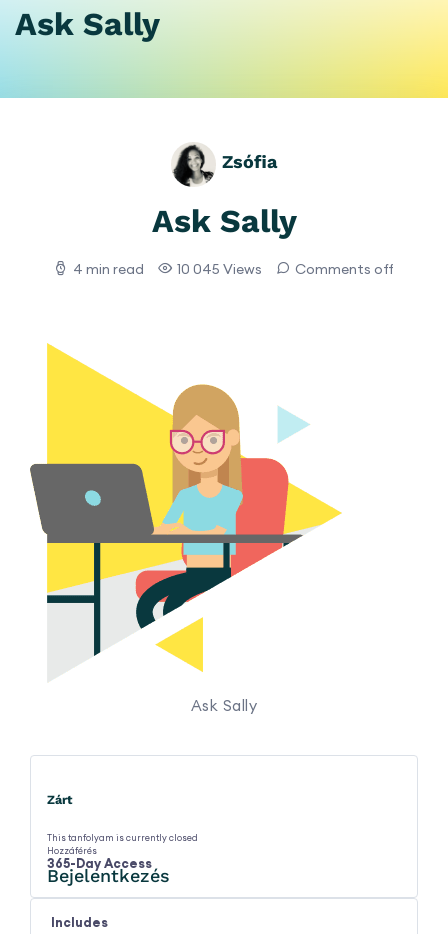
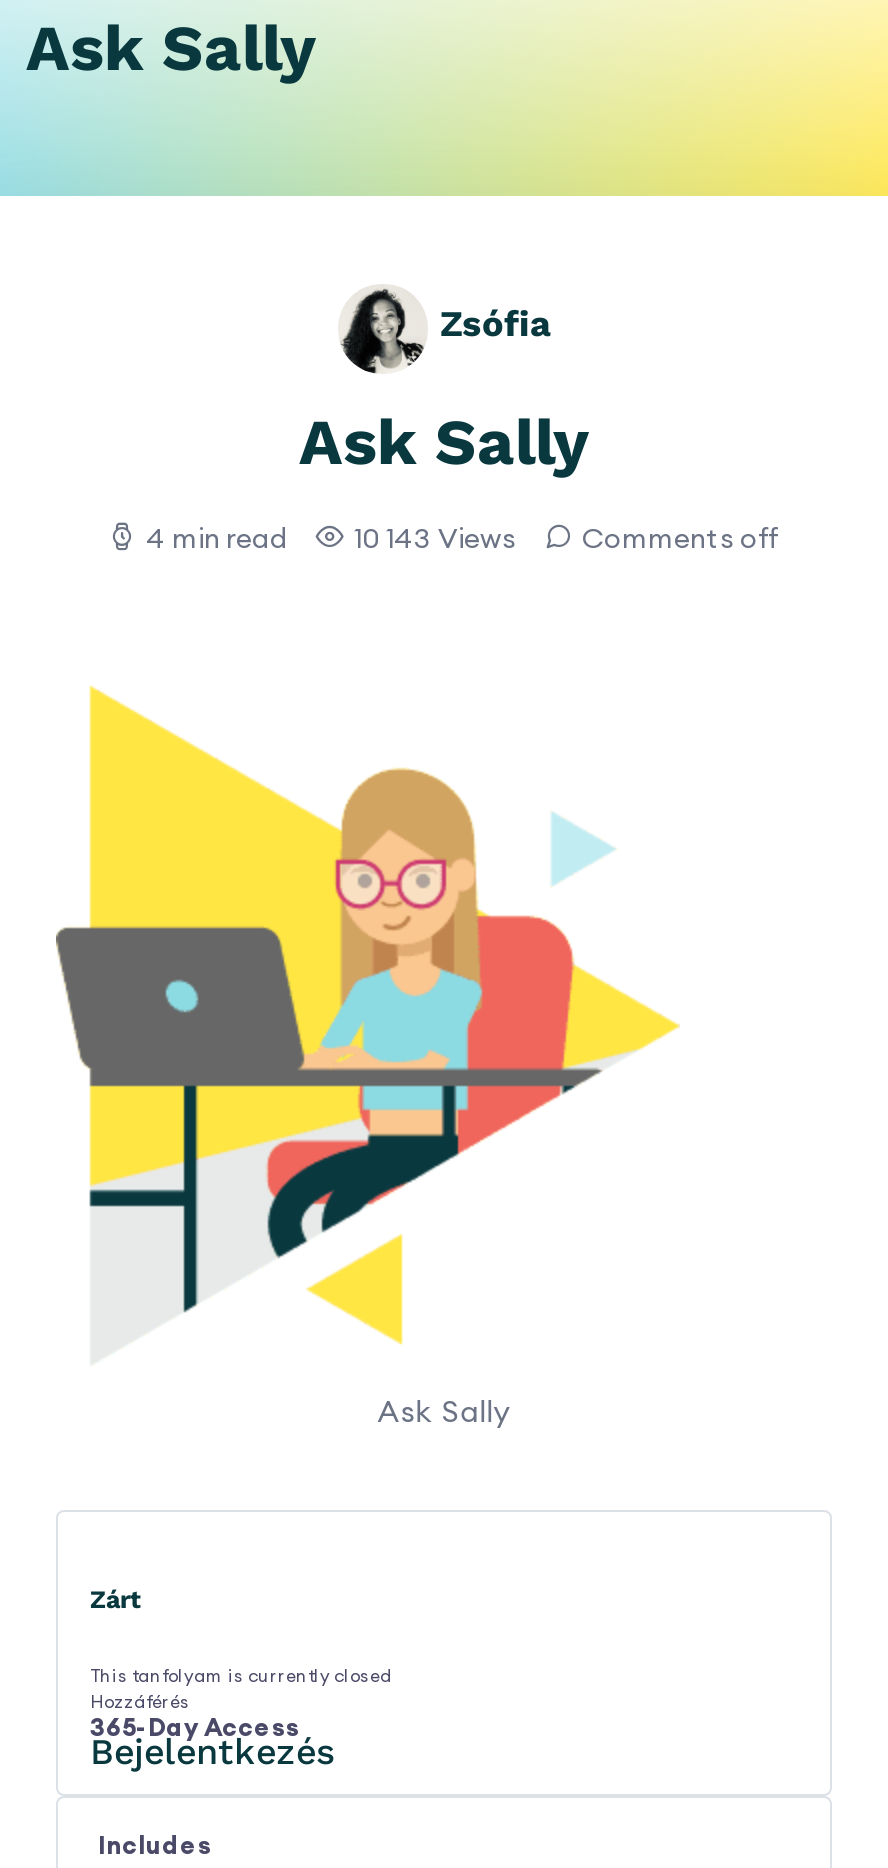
[73,260,394,278] 4 min read 10 045 Views Comments off -> [146,520,780,556] 4 min read 10 143 Views Comments off

